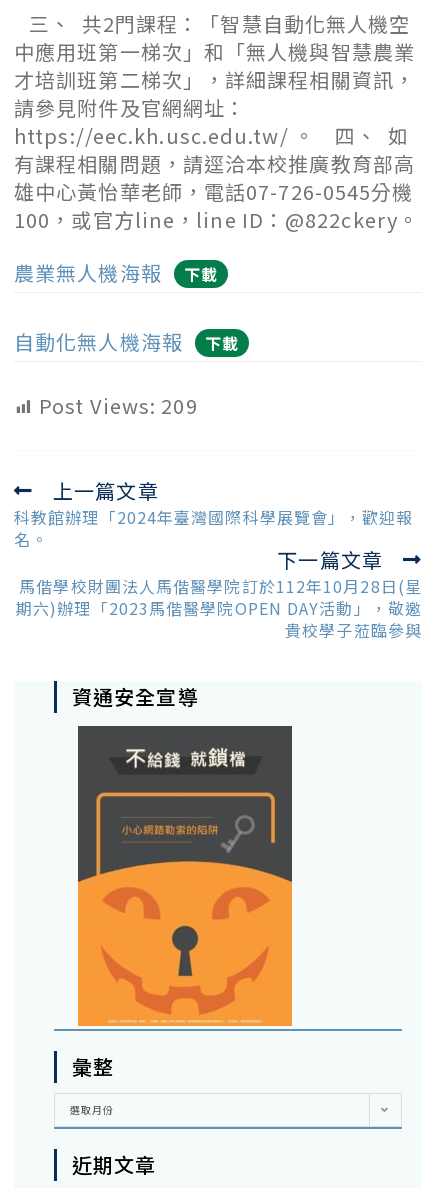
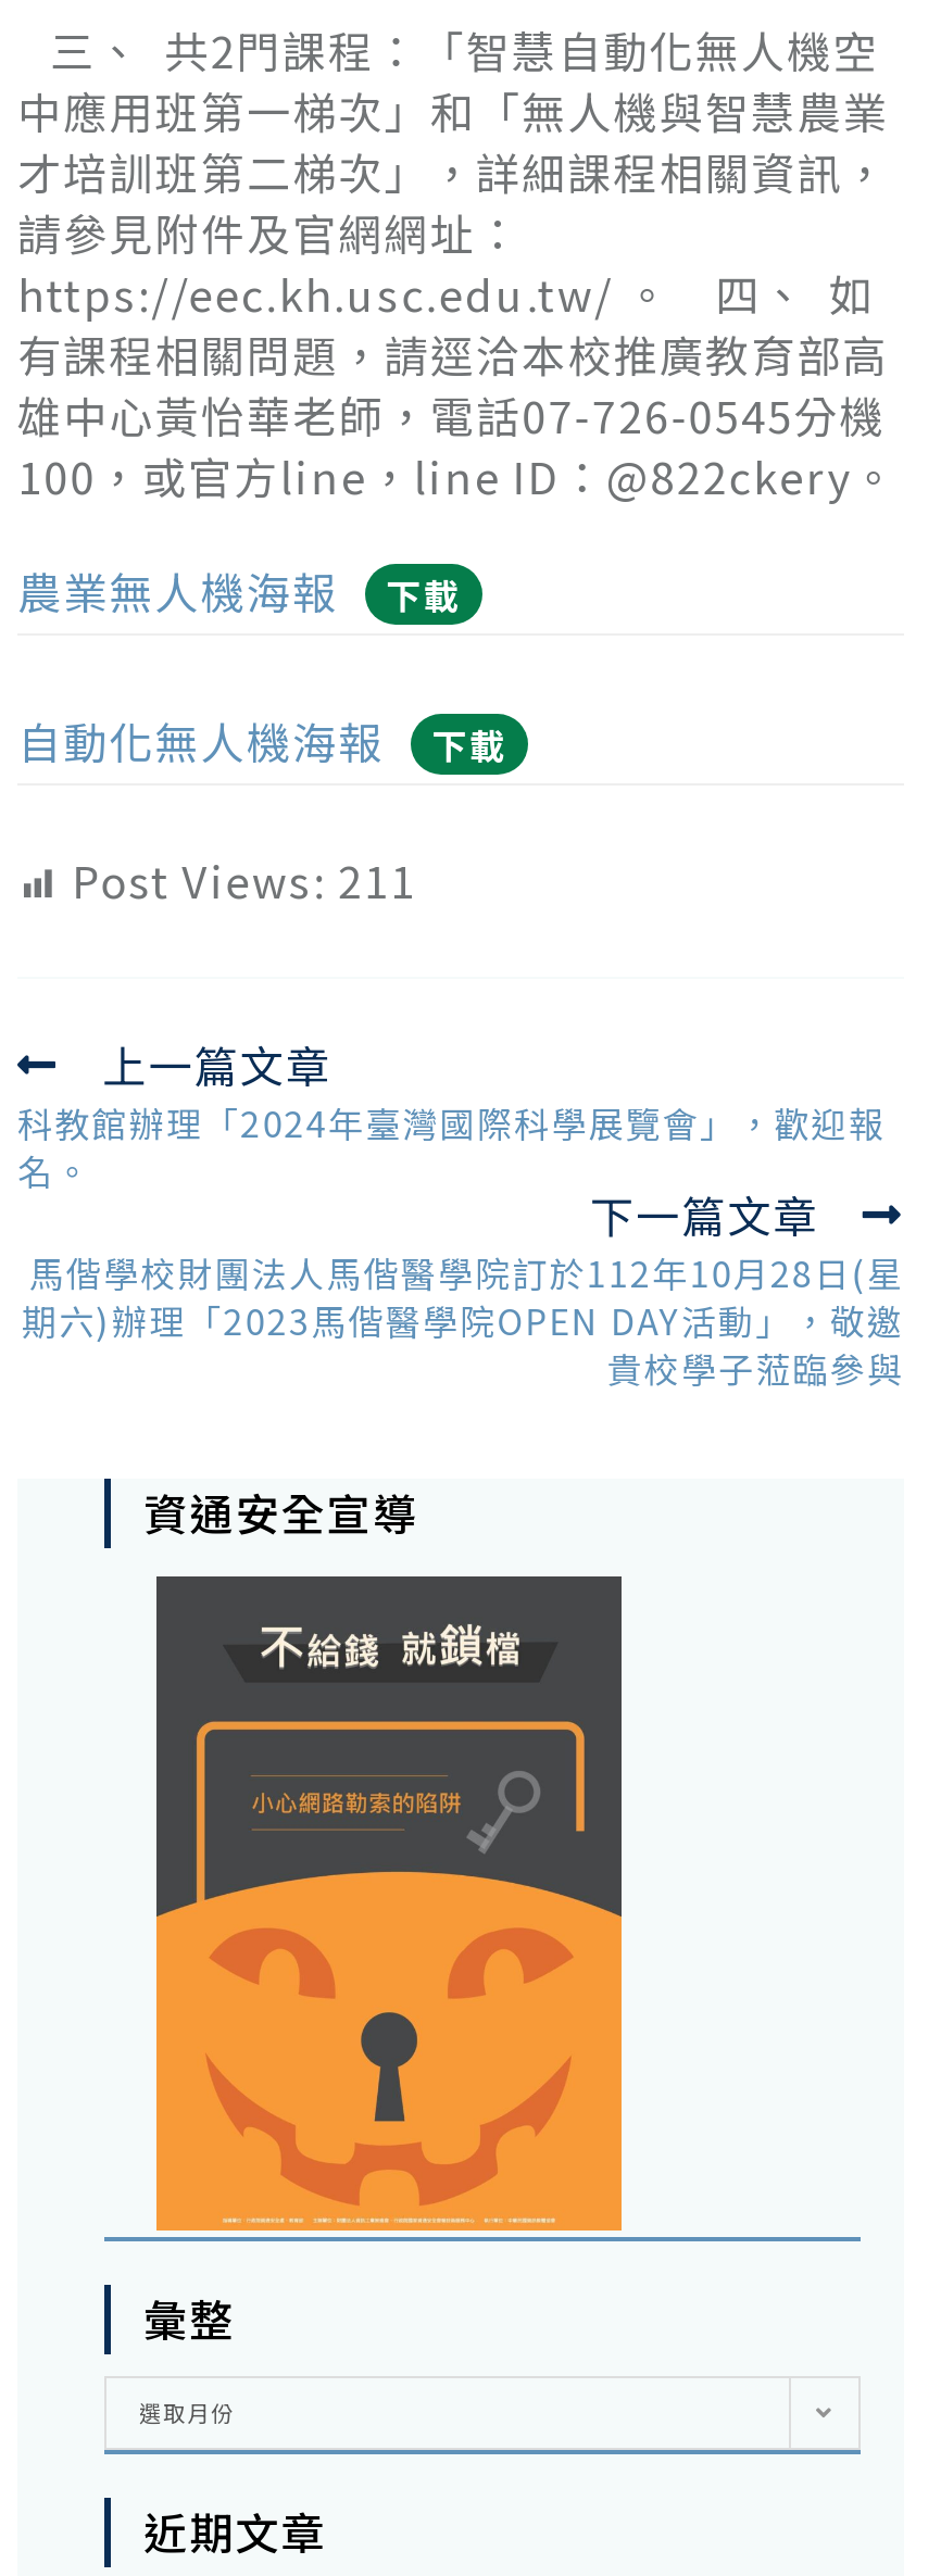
[39,391,198,420] Post Views: 209 -> [72,849,416,912] Post Views: 211

